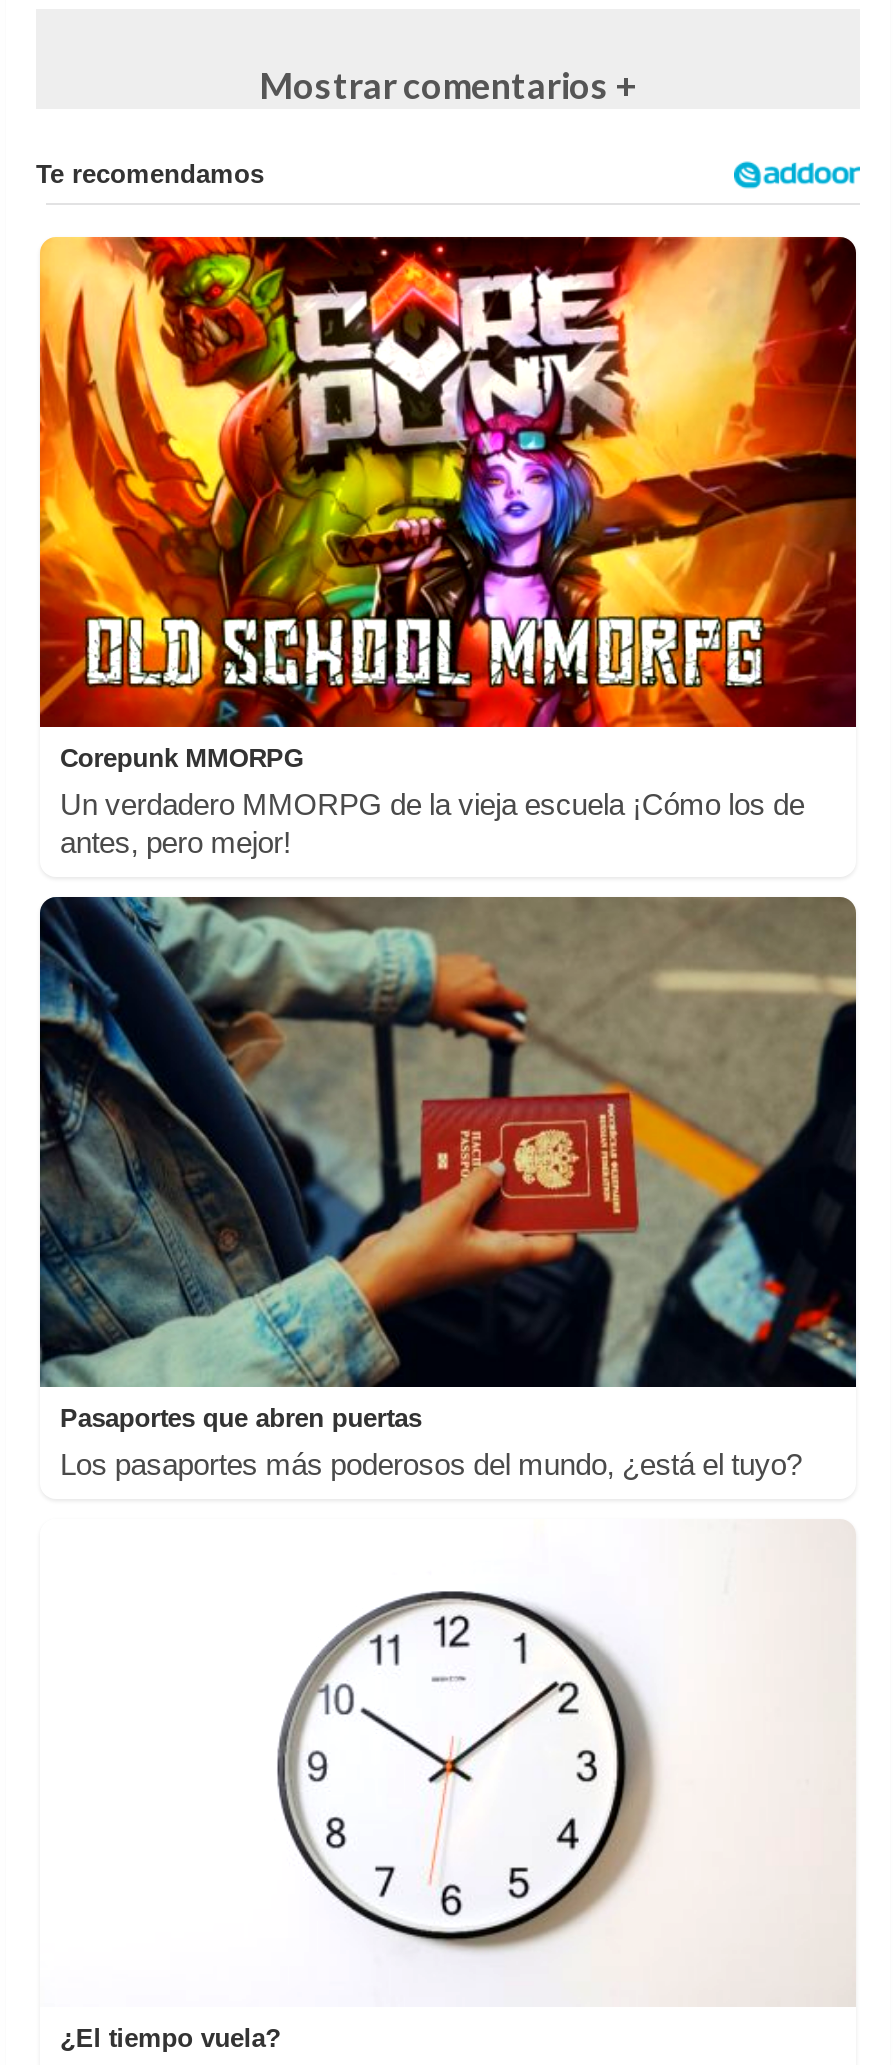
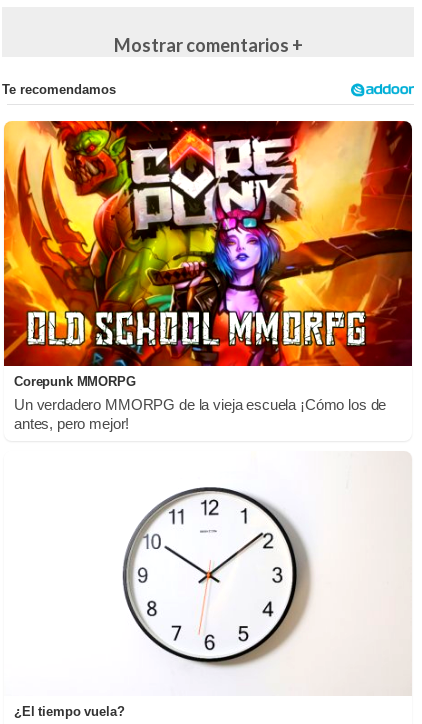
[38,895,858,1480] [image] | Pasaportes que abren puertas | Los pasaportes más poderosos del mundo, ¿está el tuyo? -> none

